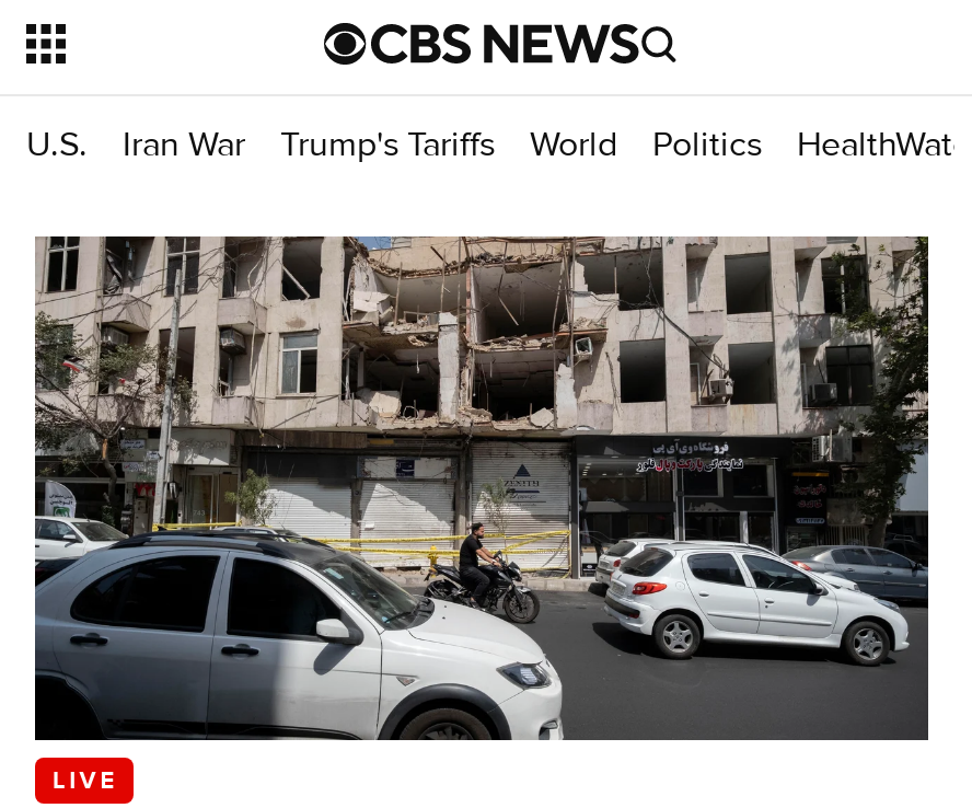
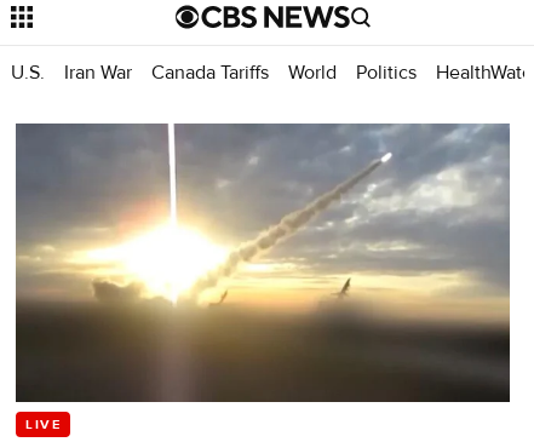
[280,122,495,165] Trump's Tariffs -> [151,60,269,84] Canada Tariffs
[33,234,930,740] [image] -> [15,122,511,403] [image]

